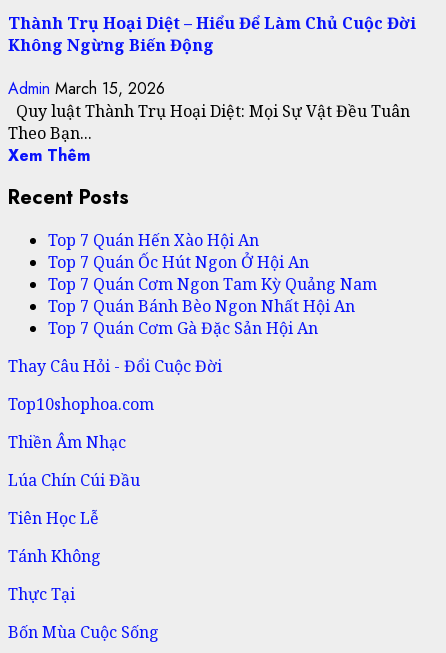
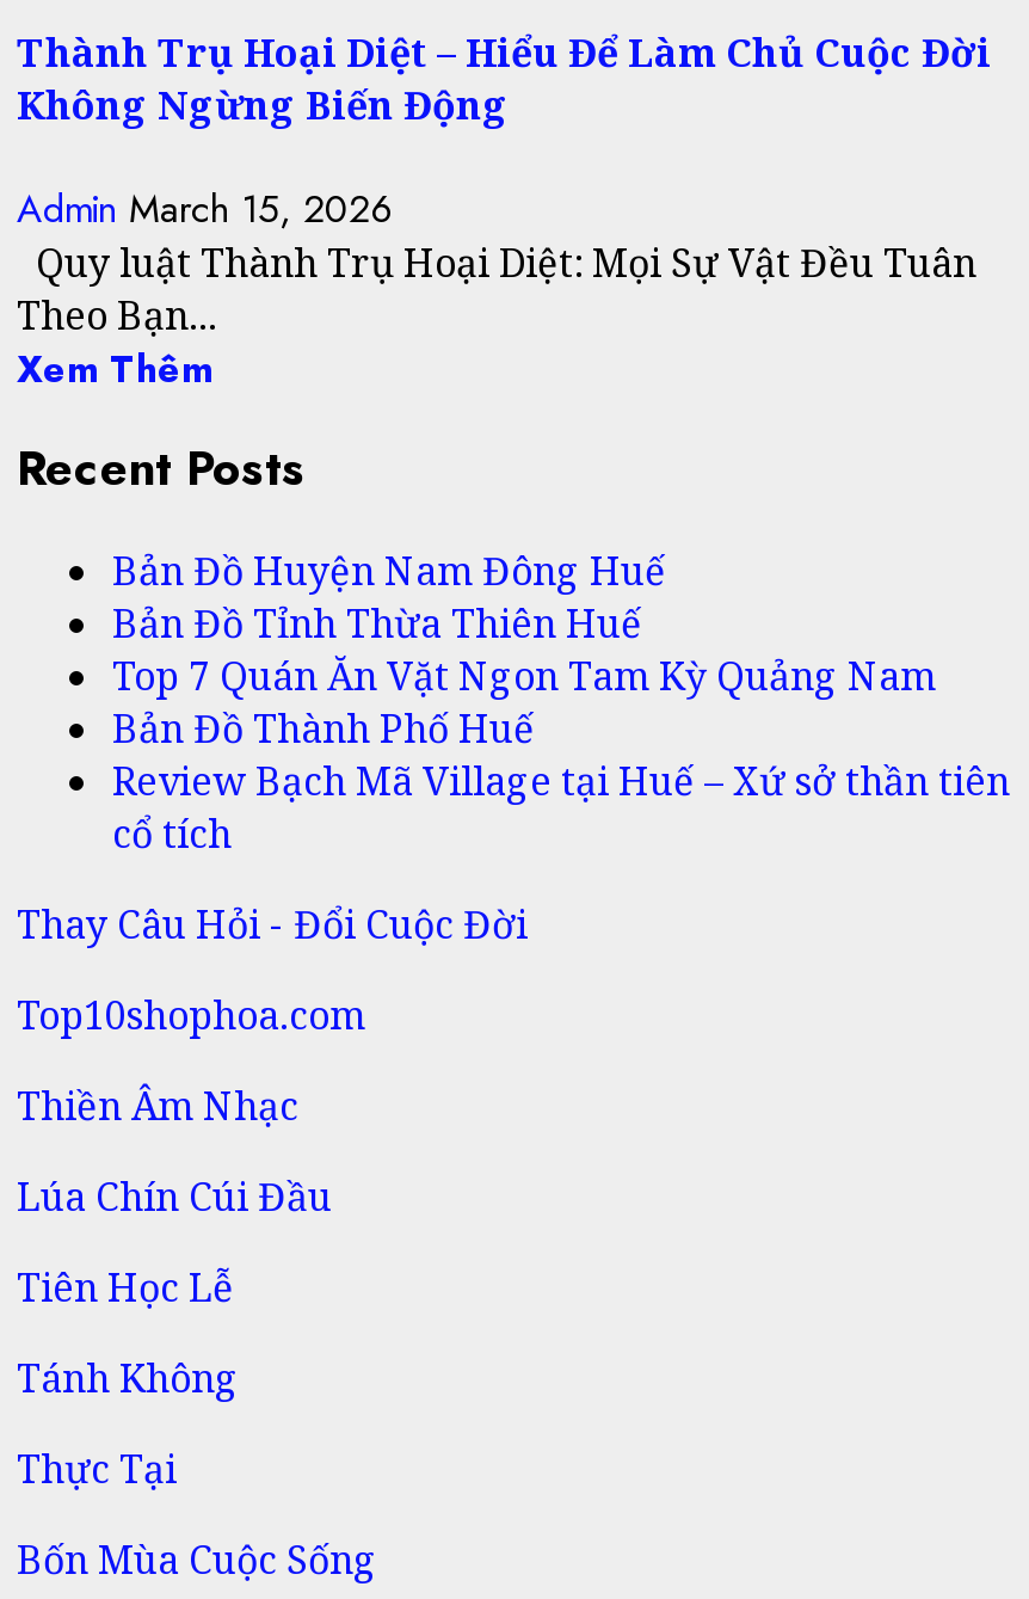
[48,229,377,339] Top 7 Quán Hến Xào Hội An | Top 7 Quán Ốc Hút Ngon Ở Hội An | Top 7 Quán Cơm Ngon Tam Kỳ Quảng Nam | Top 7 Quán Bánh Bèo Ngon Nhất Hội An | Top 7 Quán Cơm Gà Đặc Sản Hội An -> [112,545,1010,860] Bản Đồ Huyện Nam Đông Huế | Bản Đồ Tỉnh Thừa Thiên Huế | Top 7 Quán Ăn Vặt Ngon Tam Kỳ Quảng Nam | Bản Đồ Thành Phố Huế | Review Bạch Mã Village tại Huế – Xứ sở thần tiên | cổ tích

